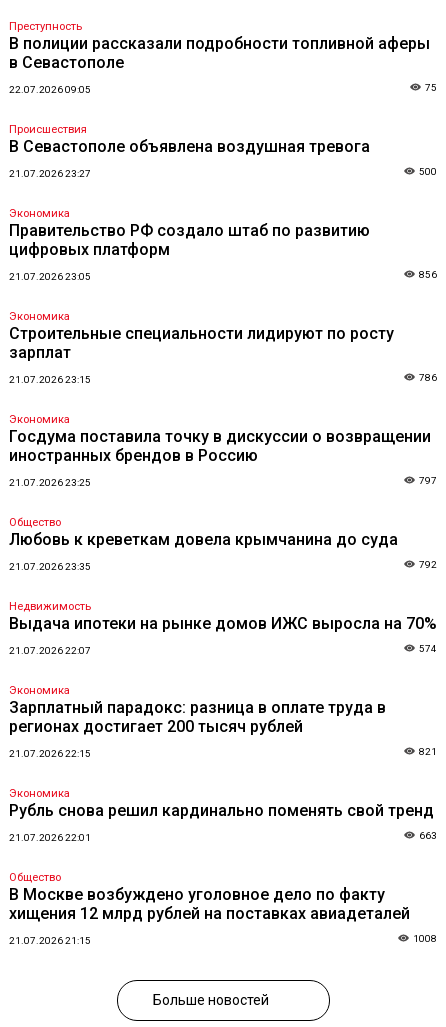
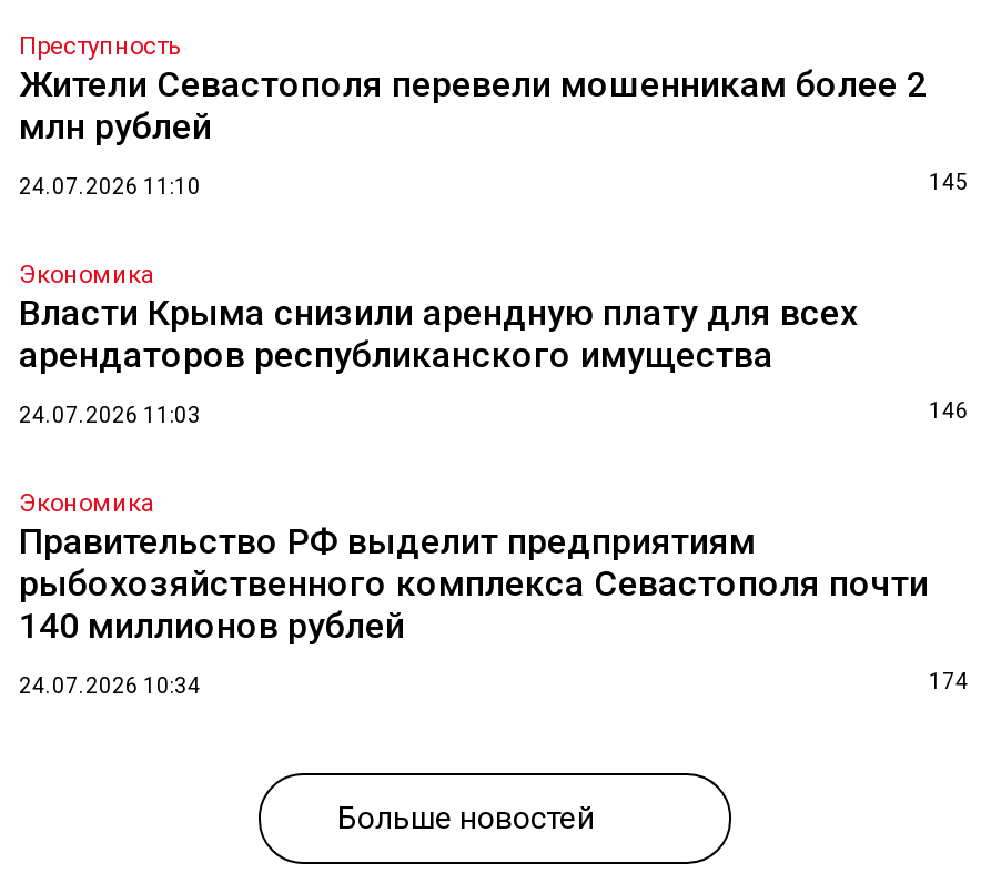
[9,34,437,179] В полиции рассказали подробности топливной аферы | в Севастополе | 22.07.2026 09:05 | 75 | Происшествия | В Севастополе объявлена воздушная тревога | 21.07.2026 23:27 | 500 -> [19,63,969,199] Жители Севастополя перевели мошенникам более 2 | млн рублей | 24.07.2026 11:10 | 145
[9,221,370,259] Правительство РФ создало штаб по развитию | цифровых платформ -> [19,292,858,376] Власти Крыма снизили арендную плату для всех | арендаторов республиканского имущества
[9,269,437,282] 21.07.2026 23:05 | 856 -> [19,398,969,427] 24.07.2026 11:03 | 146
[9,324,437,946] Строительные специальности лидируют по росту | зарплат | 21.07.2026 23:15 | 786 | Экономика | Госдума поставила точку в дискуссии о возвращении | иностранных брендов в Россию | 21.07.2026 23:25 | 797 | Общество | Любовь к креветкам довела крымчанина до суда | 21.07.2026 23:35 | 792 | Недвижимость | Выдача ипотеки на рынке домов ИЖС выросла на 70% | 21.07.2026 22:07 | 574 | Экономика | Зарплатный парадокс: разница в оплате труда в | регионах достигает 200 тысяч рублей | 21.07.2026 22:15 | 821 | Экономика | Рубль снова решил кардинально поменять свой тренд | 21.07.2026 22:01 | 663 | Общество | В Москве возбуждено уголовное дело по факту | хищения 12 млрд рублей на поставках авиадеталей | 21.07.2026 21:15 | 1008 -> [19,520,969,698] Правительство РФ выделит предприятиям | рыбохозяйственного комплекса Севастополя почти | 140 миллионов рублей | 24.07.2026 10:34 | 174

